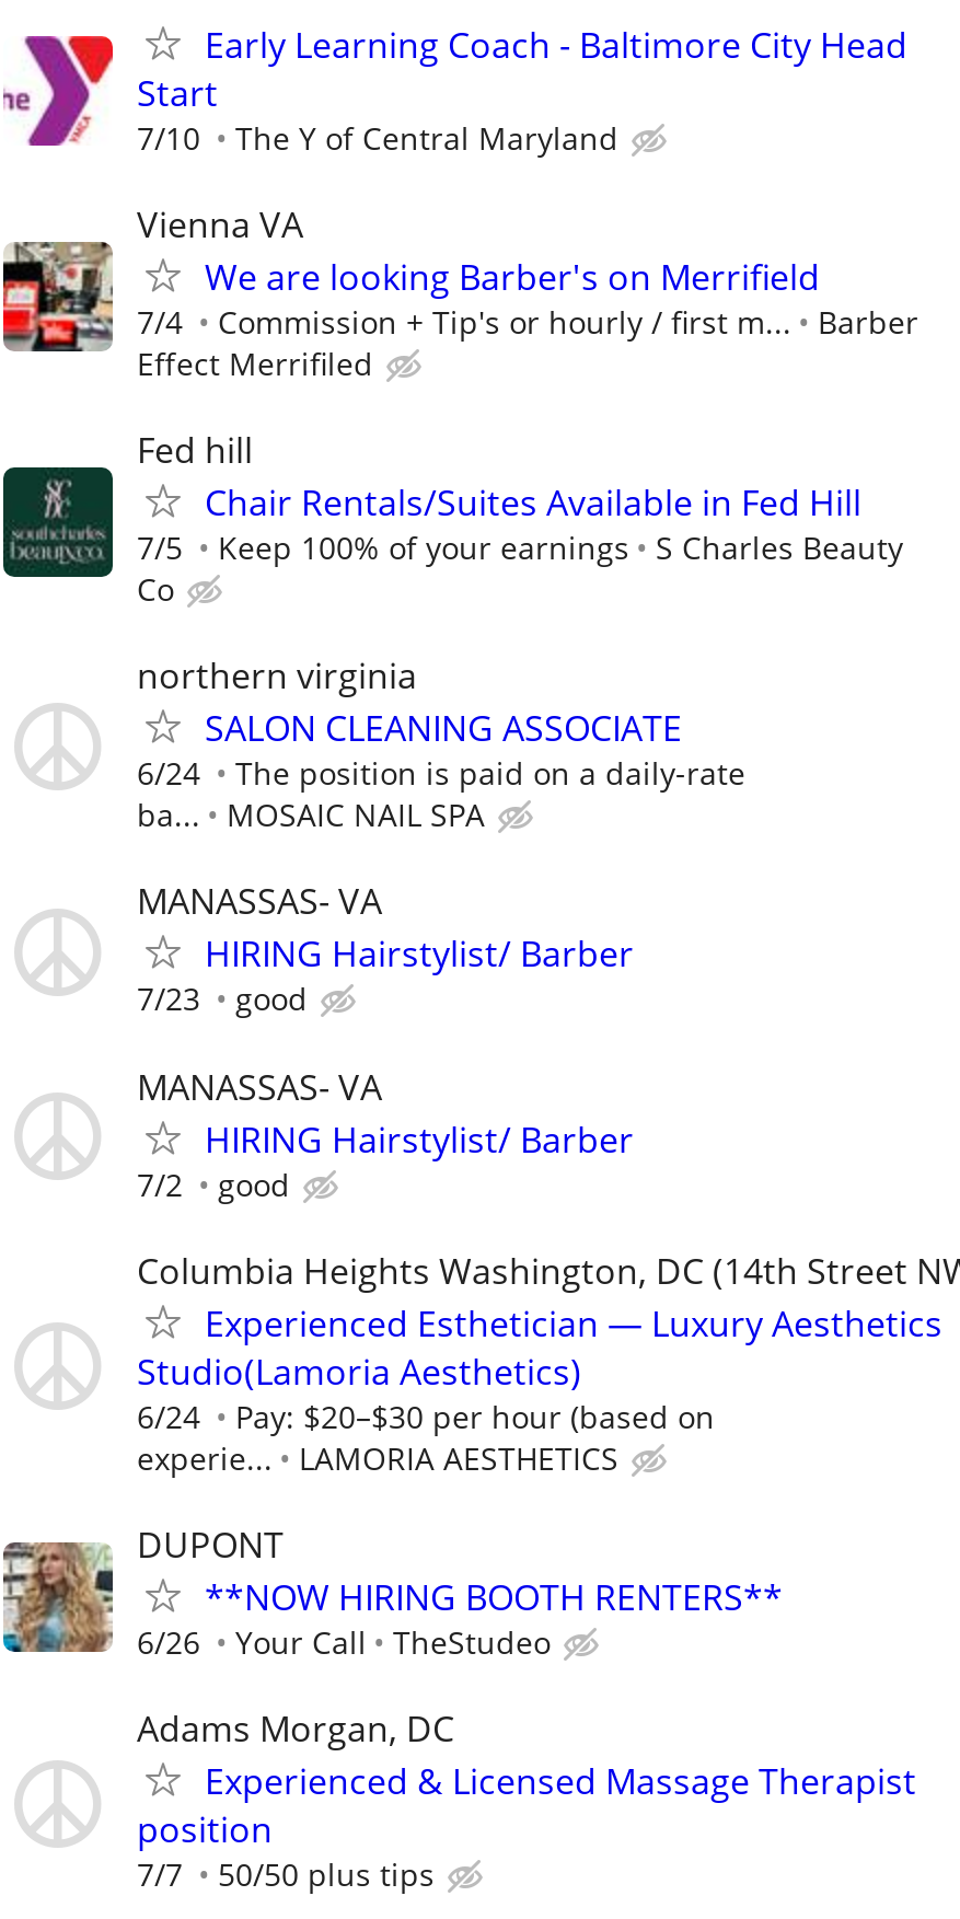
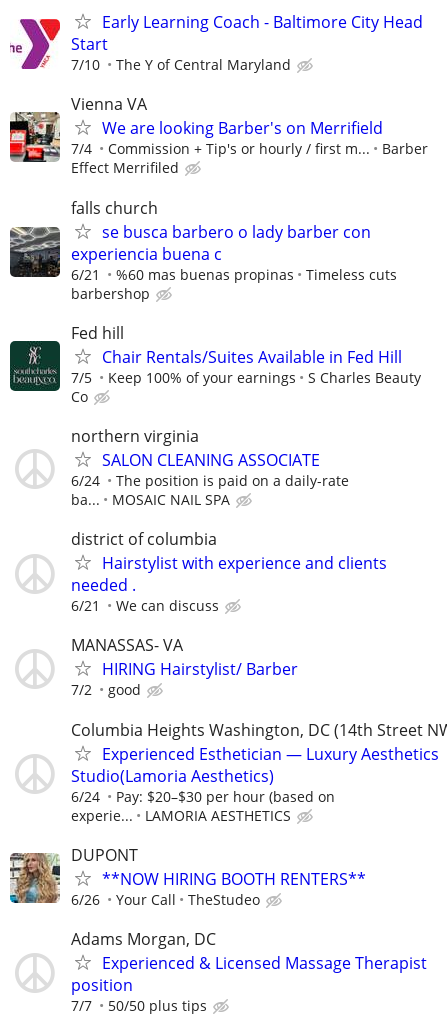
none -> [9,197,397,303] [image] | falls church | se busca barbero o lady barber con | experiencia buena c | 6/21 | %60 mas buenas propinas | Timeless cuts | barbershop
[137,878,634,1020] MANASSAS- VA | HIRING Hairstylist/ Barber | 7/23 | good -> [71,528,387,615] district of columbia | Hairstylist with experience and clients | needed . | 6/21 | We can discuss

